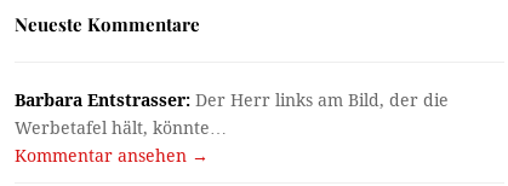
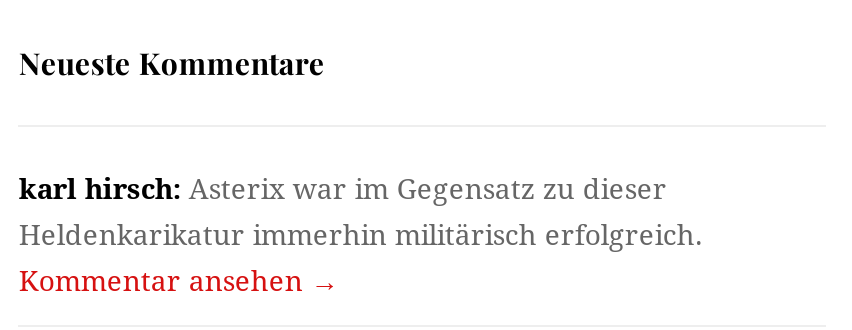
[15,91,449,138] Barbara Entstrasser: Der Herr links am Bild, der die | Werbetafel hält, könnte… -> [19,173,703,251] karl hirsch: Asterix war im Gegensatz zu dieser | Heldenkarikatur immerhin militärisch erfolgreich.

